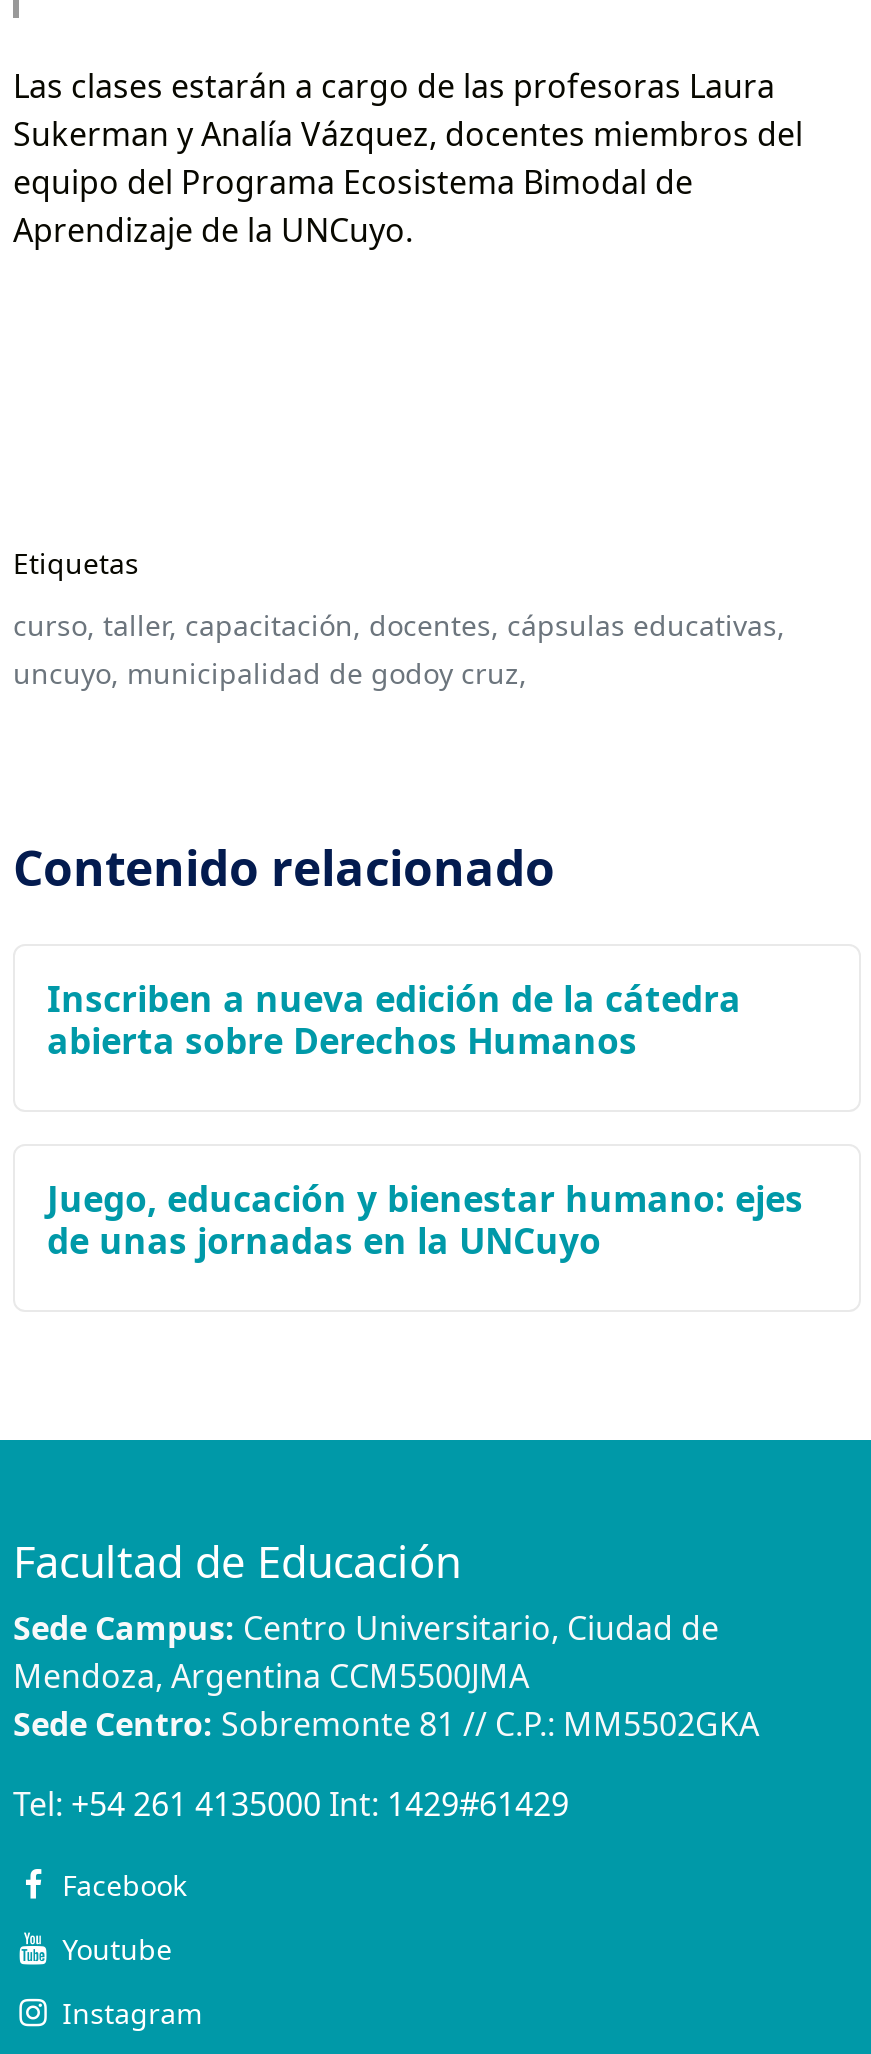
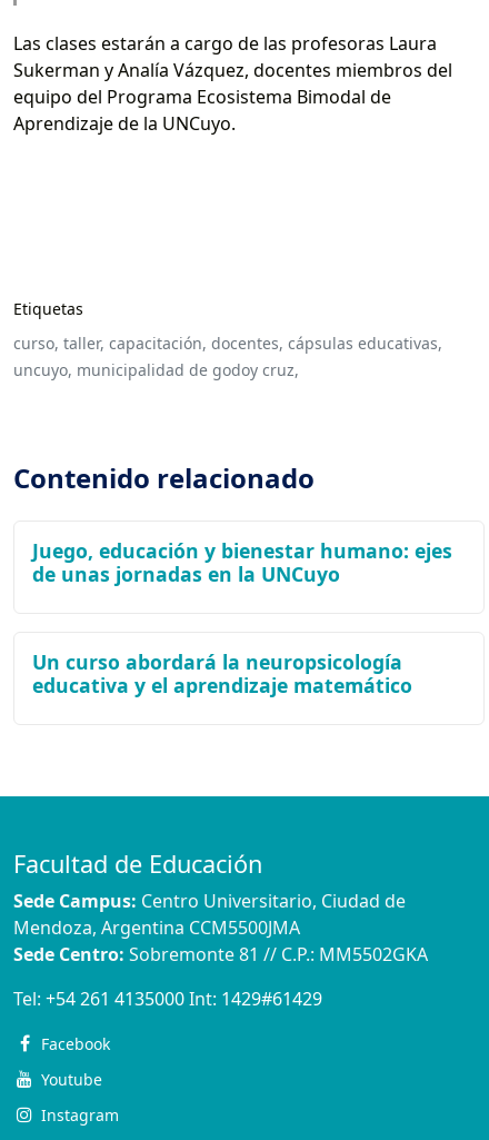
[47,974,741,1064] Inscriben a nueva edición de la cátedra | abierta sobre Derechos Humanos -> none
moved [47,1174,803,1264] -> [32,537,452,587]: Juego, educación y bienestar humano: ejes | de unas jornadas en la UNCuyo
none -> [32,649,412,699] Un curso abordará la neuropsicología | educativa y el aprendizaje matemático

